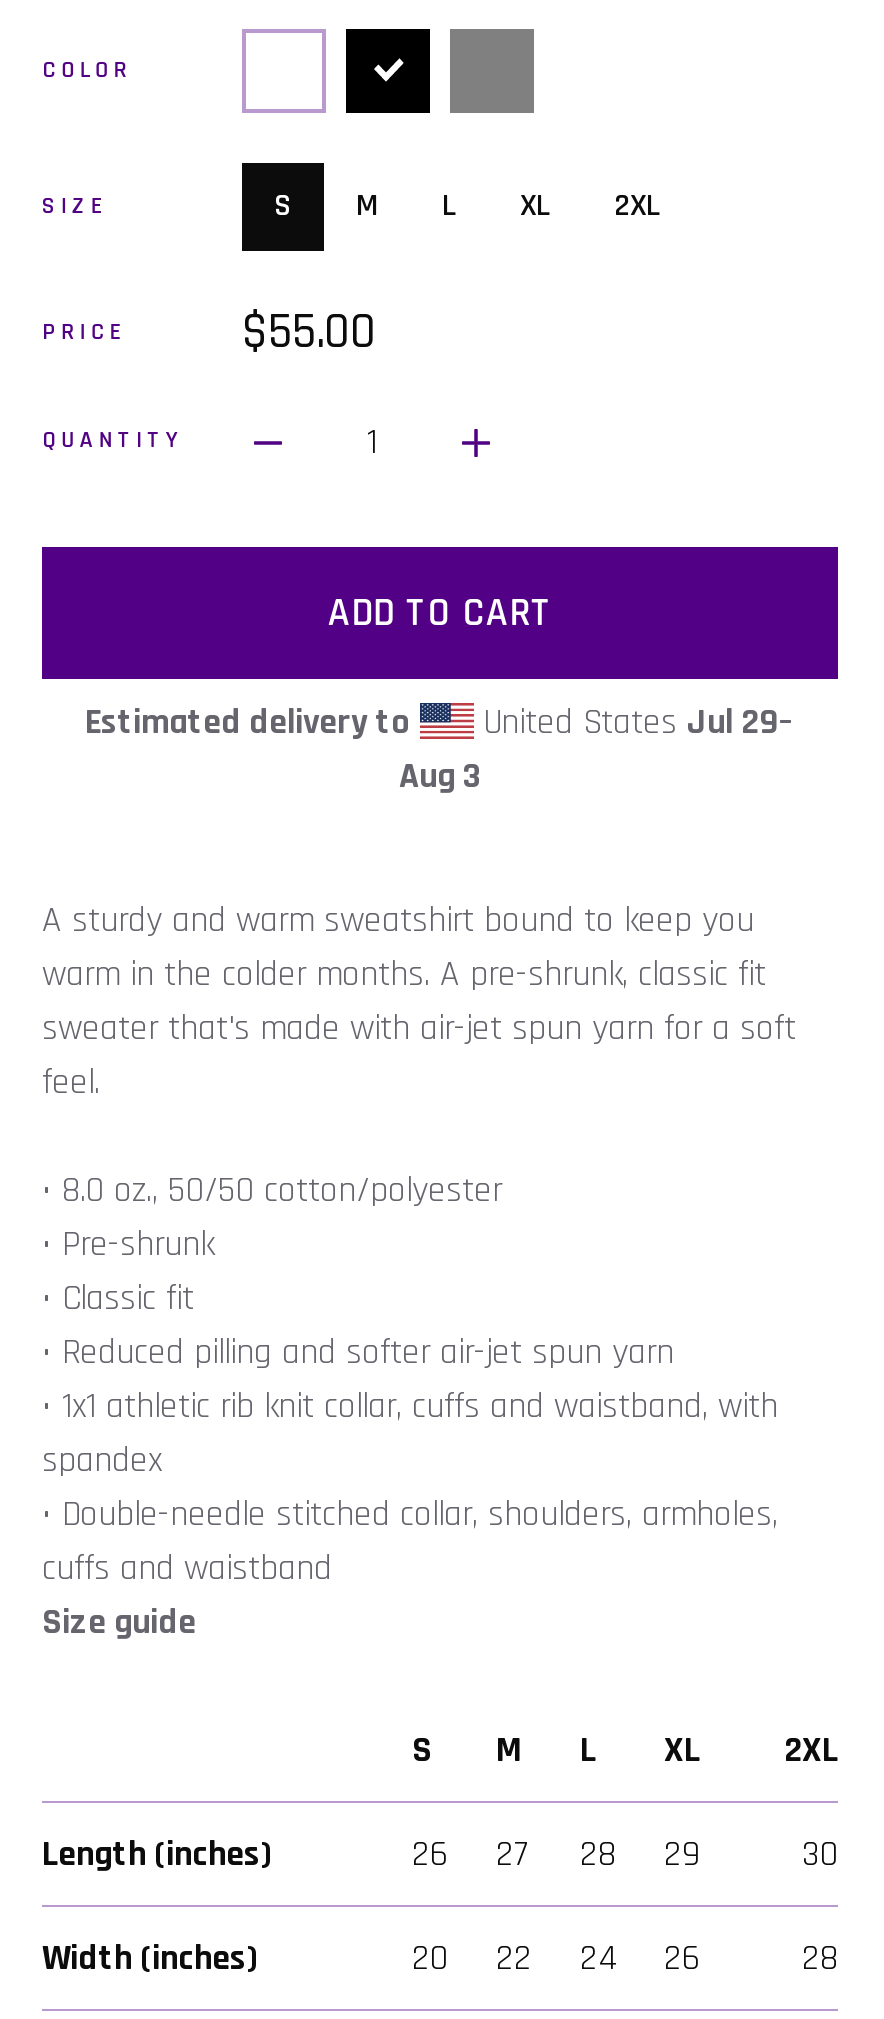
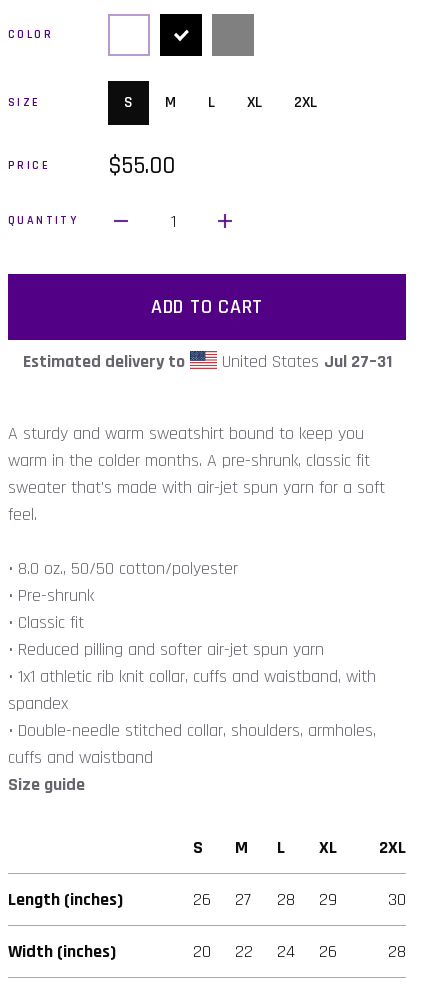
[399,700,795,800] United States Jul 29– | Aug 3 -> [216,350,391,373] United States Jul 27–31

